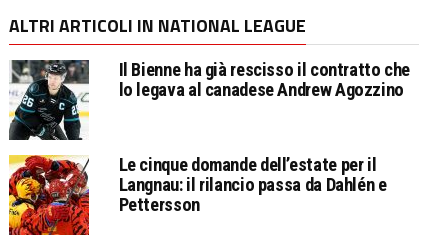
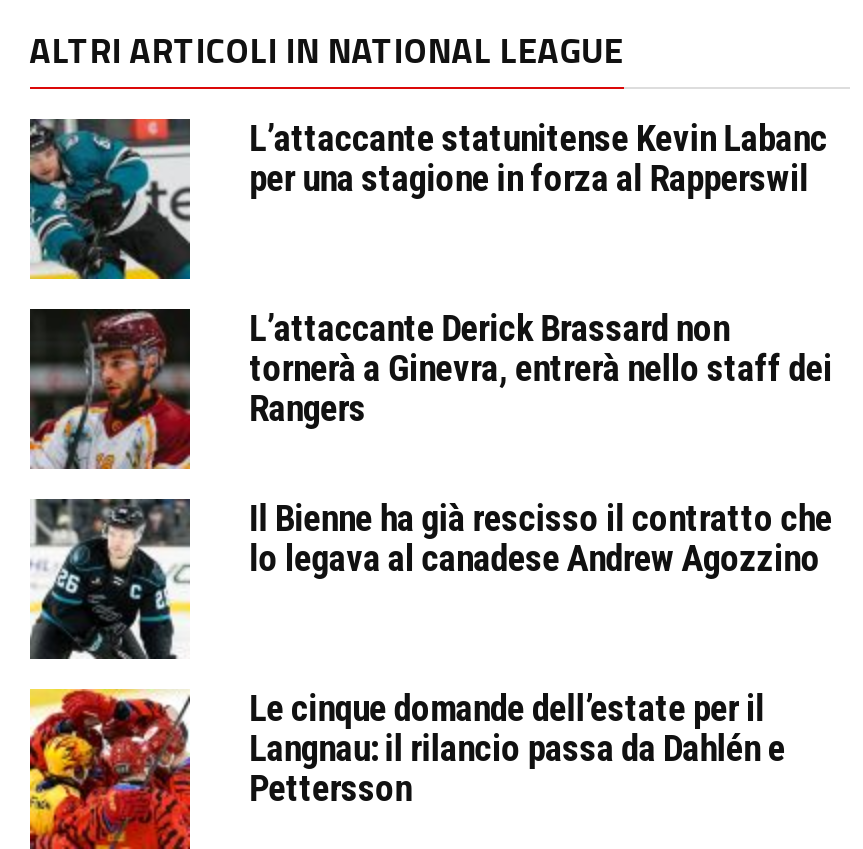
none -> [28,117,827,281] [image] | L’attaccante statunitense Kevin Labanc | per una stagione in forza al Rapperswil
none -> [28,307,832,471] [image] | L’attaccante Derick Brassard non | tornerà a Ginevra, entrerà nello staff dei | Rangers

